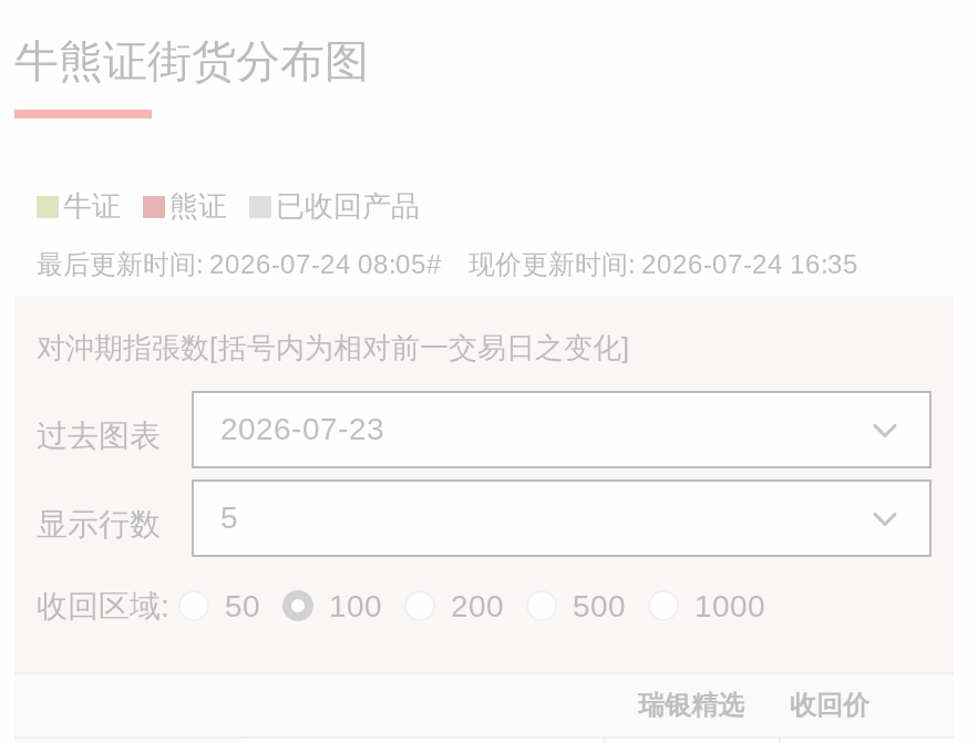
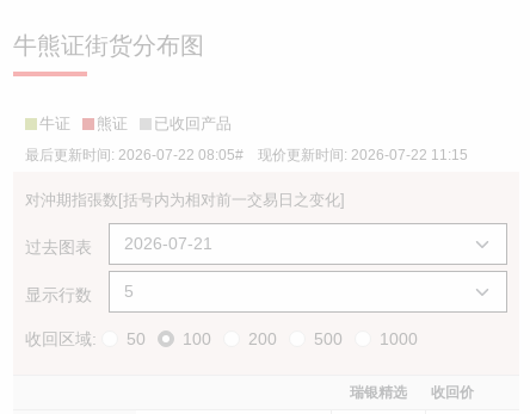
[37,248,858,279] 最后更新时间: 2026-07-24 08:05# 现价更新时间: 2026-07-24 16:35 -> [25,146,468,163] 最后更新时间: 2026-07-22 08:05# 现价更新时间: 2026-07-22 11:15

